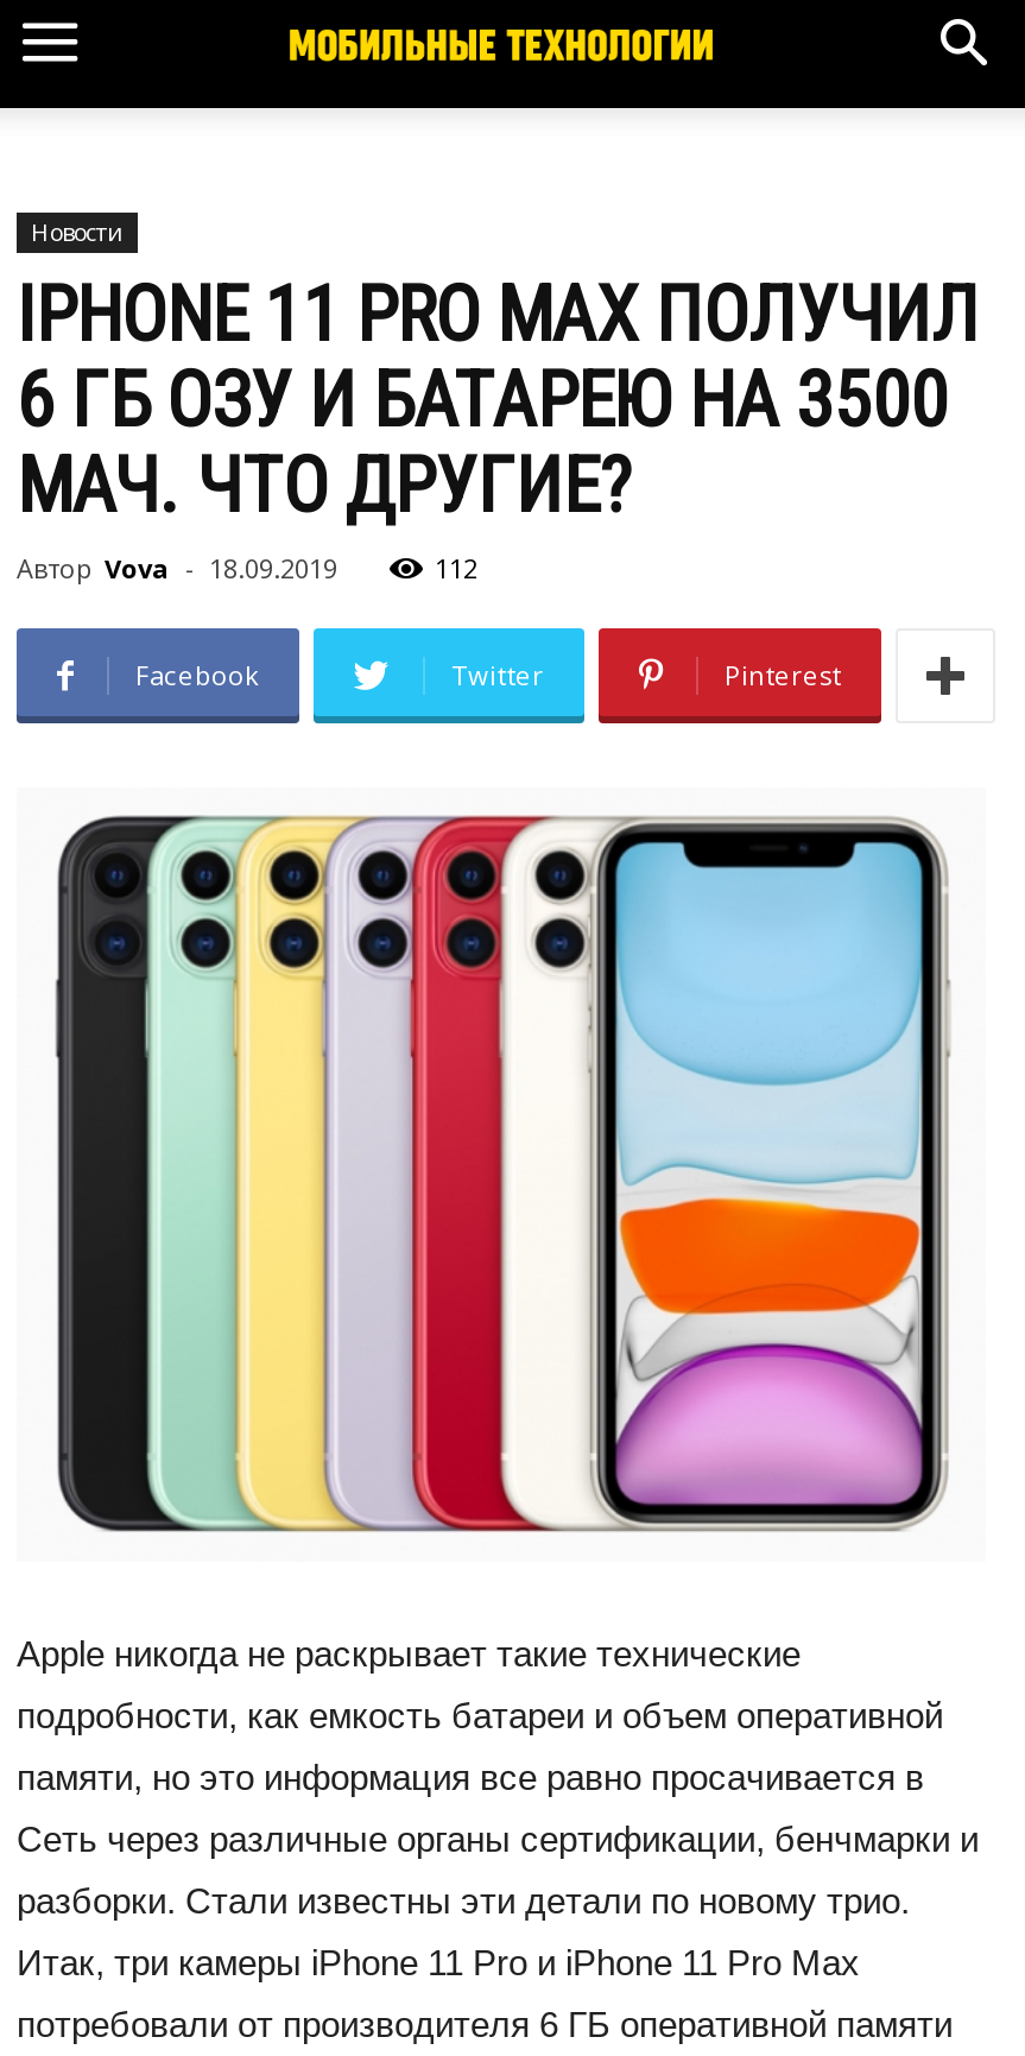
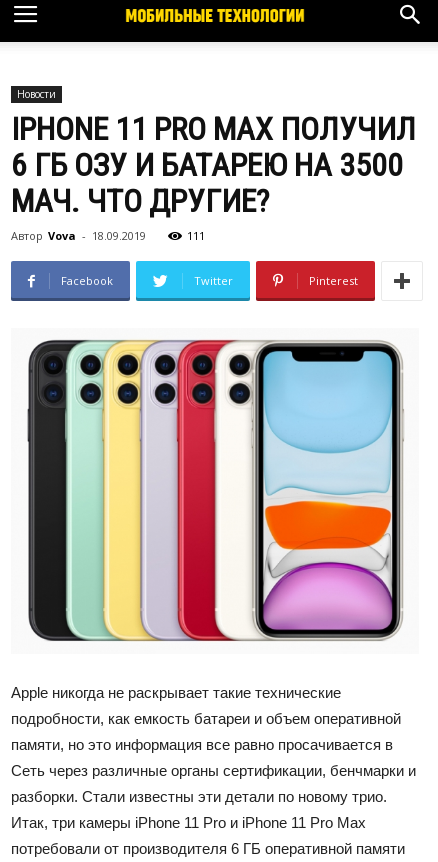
[435,550,477,586] 112 -> [187,228,205,243] 111

